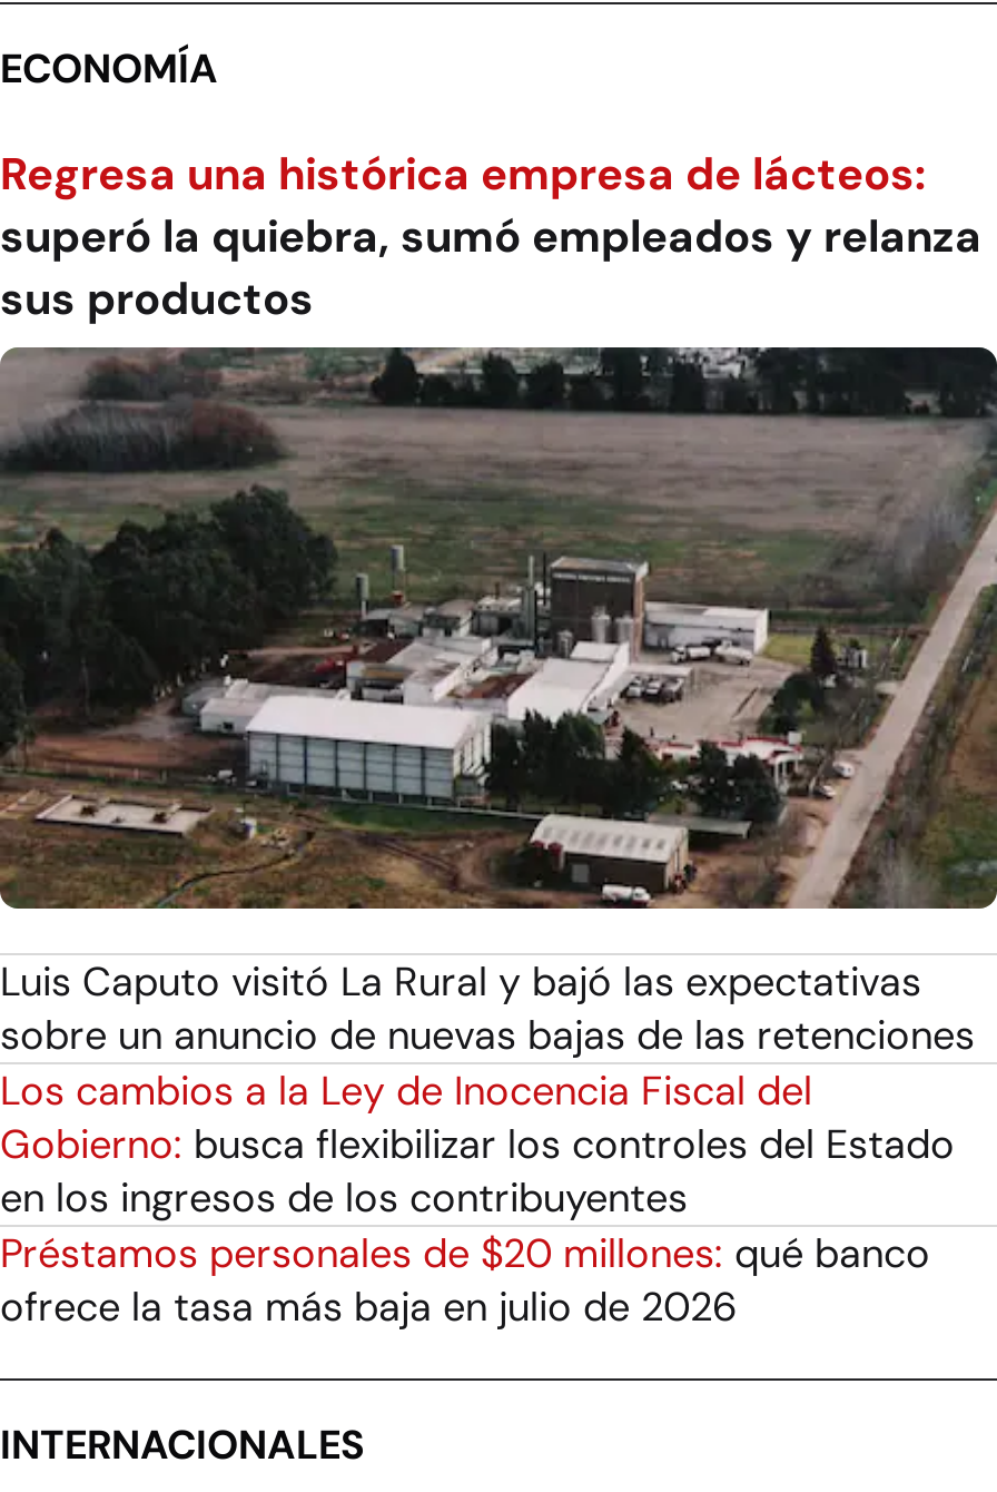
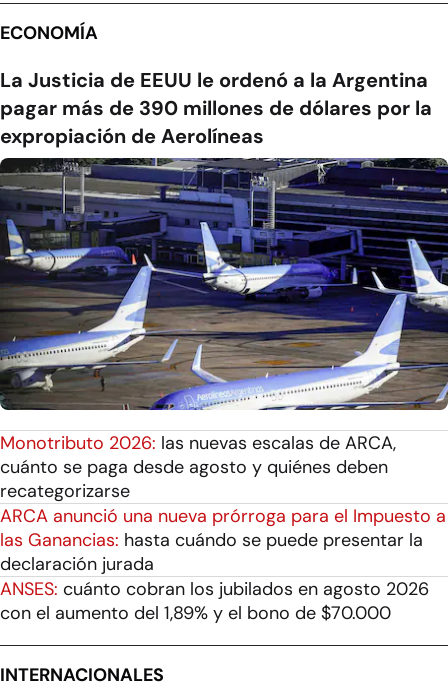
[0,144,981,326] Regresa una histórica empresa de lácteos: | superó la quiebra, sumó empleados y relanza | sus productos -> [0,67,432,149] La Justicia de EEUU le ordenó a la Argentina | pagar más de 390 millones de dólares por la | expropiación de Aerolíneas
[0,346,990,1333] [image] | Luis Caputo visitó La Rural y bajó las expectativas | sobre un anuncio de nuevas bajas de las retenciones | Los cambios a la Ley de Inocencia Fiscal del | Gobierno: busca flexibilizar los controles del Estado | en los ingresos de los contribuyentes | Préstamos personales de $20 millones: qué banco | ofrece la tasa más baja en julio de 2026 -> [0,157,446,625] [image] | Monotributo 2026: las nuevas escalas de ARCA, | cuánto se paga desde agosto y quiénes deben | recategorizarse | ARCA anunció una nueva prórroga para el Impuesto a | las Ganancias: hasta cuándo se puede presentar la | declaración jurada | ANSES: cuánto cobran los jubilados en agosto 2026 | con el aumento del 1,89% y el bono de $70.000

